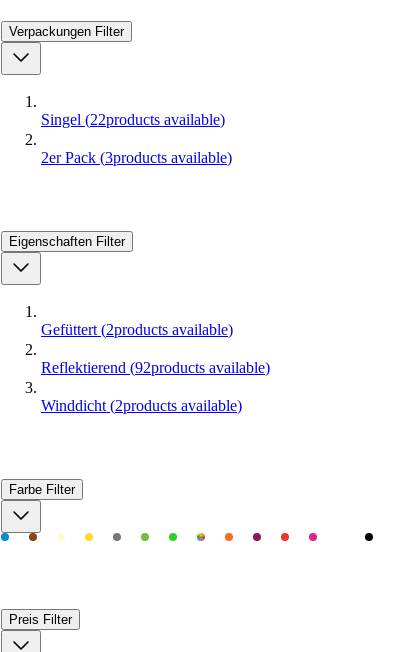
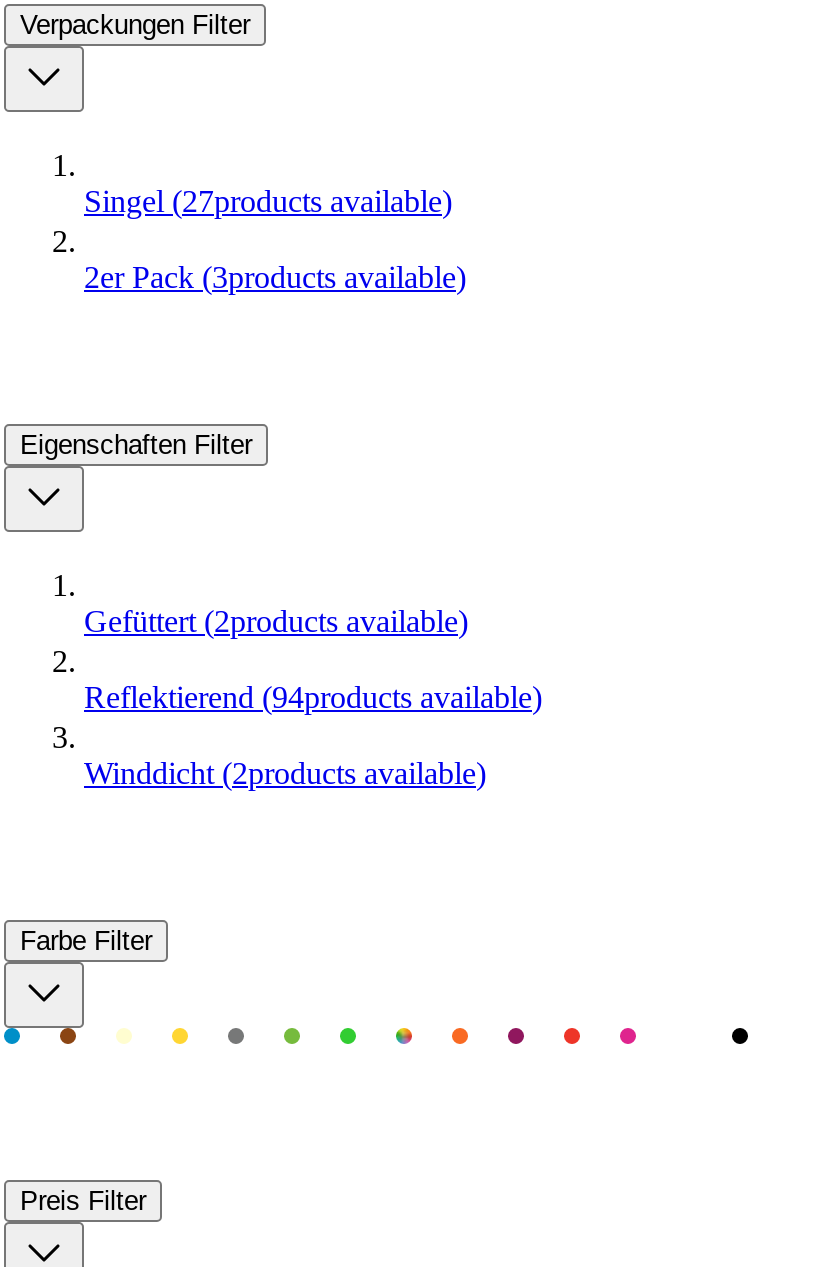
[41,111,225,128] Singel (22products available) -> [84,184,452,218] Singel (27products available)
[41,359,270,376] Reflektierend (92products available) -> [84,680,542,714] Reflektierend (94products available)

